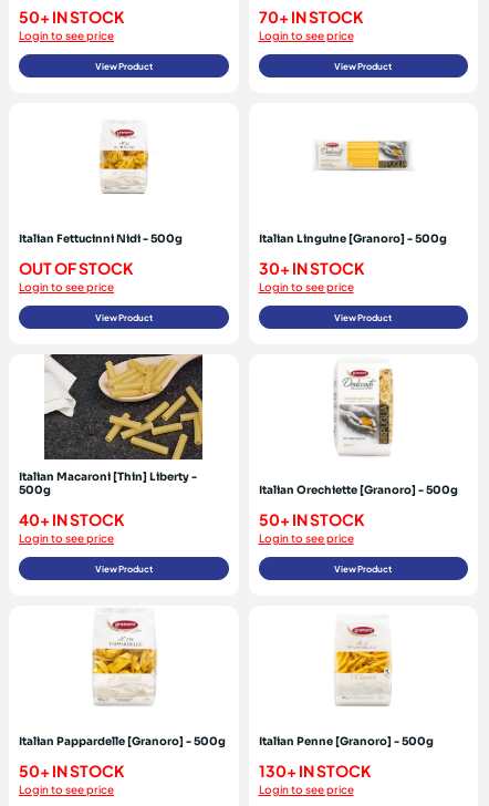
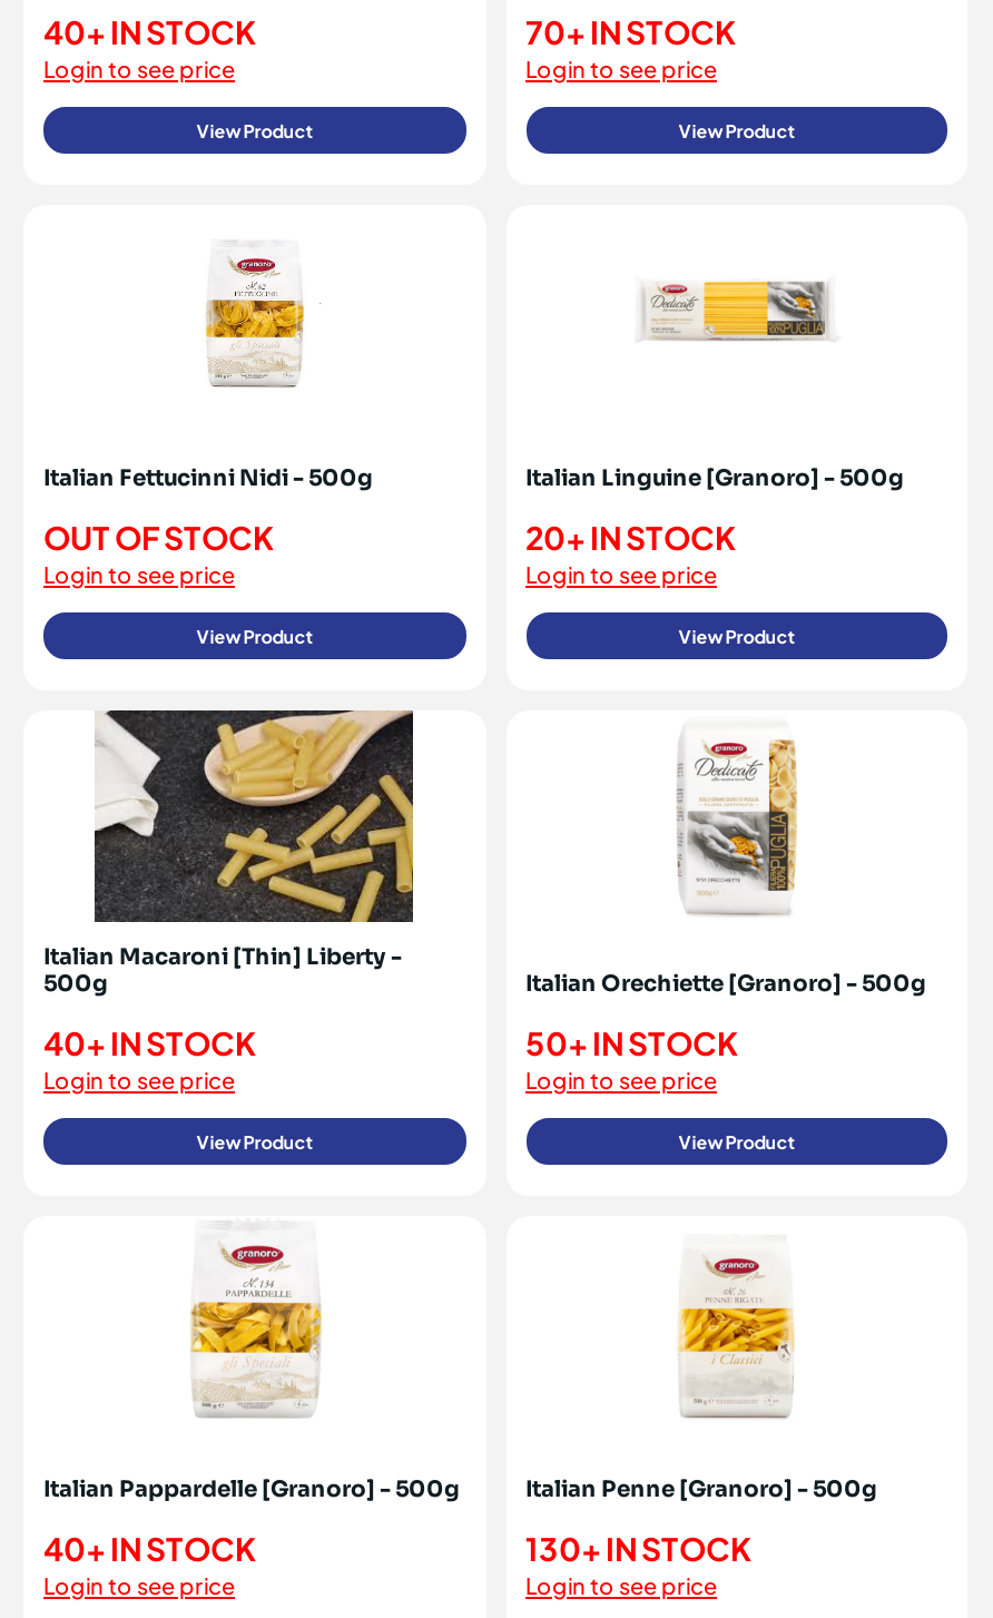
[19,7,125,27] 50+ IN STOCK -> [43,11,257,51] 40+ IN STOCK
[258,258,365,278] 30+ IN STOCK -> [525,517,737,557] 20+ IN STOCK
[19,761,125,781] 50+ IN STOCK -> [43,1528,257,1568] 40+ IN STOCK

